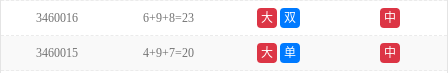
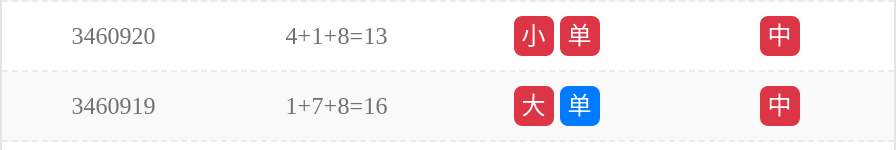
[36,11,296,25] 3460016 | 6+9+8=23 | 大 | 双 -> [72,22,592,50] 3460920 | 4+1+8=13 | 小 | 单
[36,46,78,60] 3460015 -> [72,92,156,120] 3460919
[143,46,194,60] 4+9+7=20 -> [286,92,388,120] 1+7+8=16

